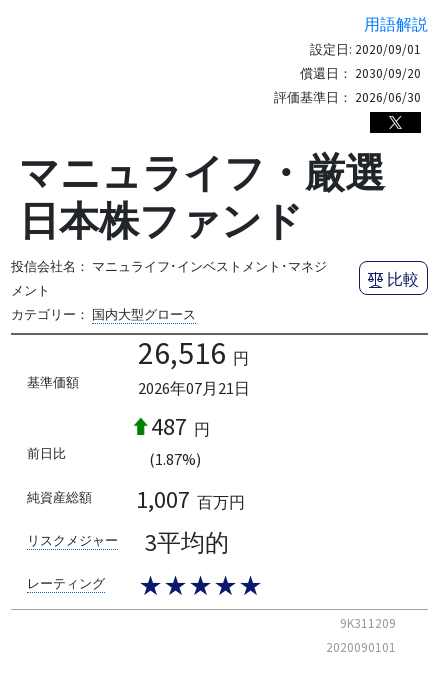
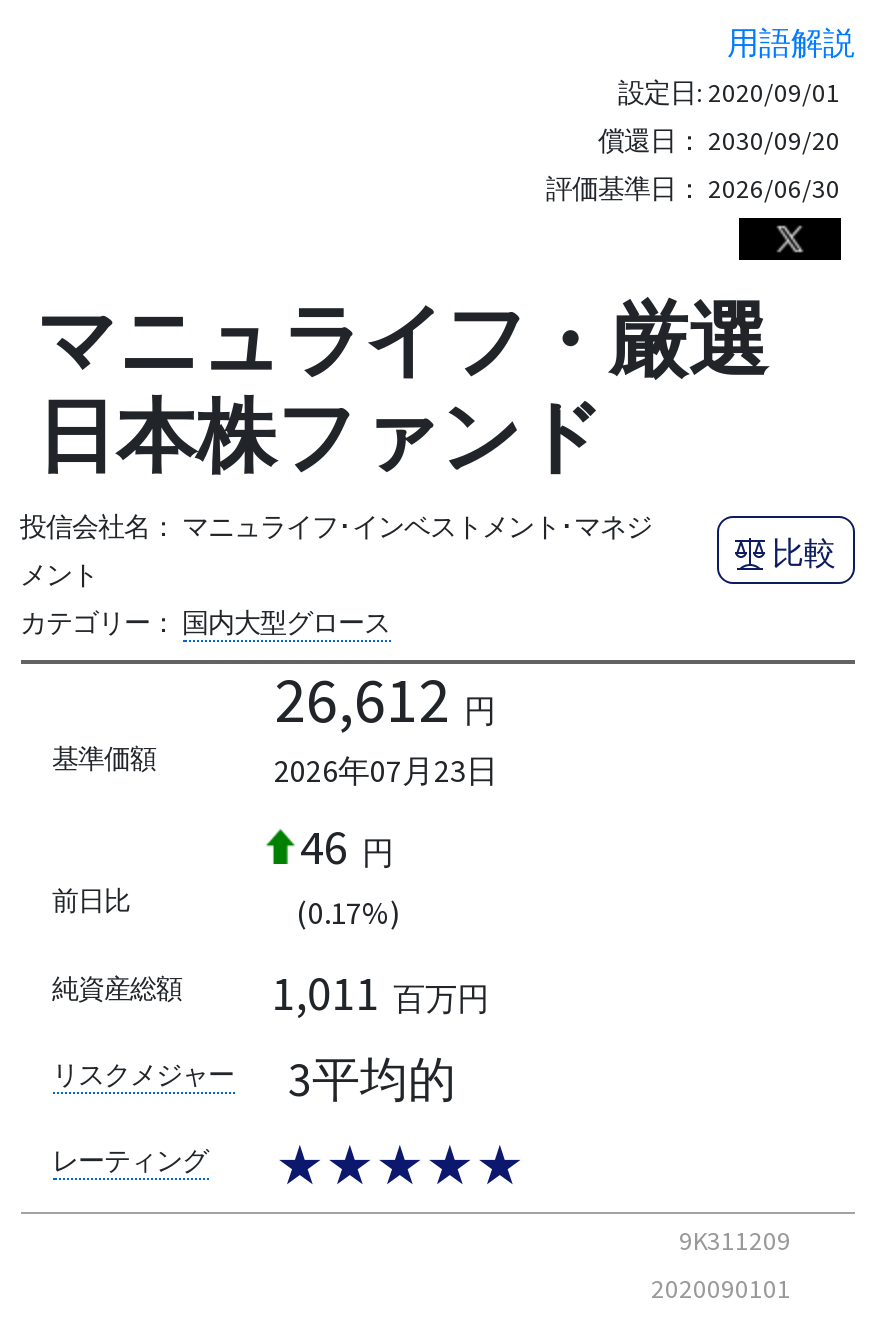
[137,333,248,373] 26,516 円 -> [274,659,496,739] 26,612 円
[137,378,249,398] 2026年07月21日 -> [274,749,498,789] 2026年07月23日
[150,411,209,442] 487 円 -> [300,815,394,877] 46 円
[148,449,200,469] (1.87%) -> [296,891,400,931] (0.17%)
[136,484,245,515] 1,007 百万円 -> [271,962,489,1024] 1,011 百万円

